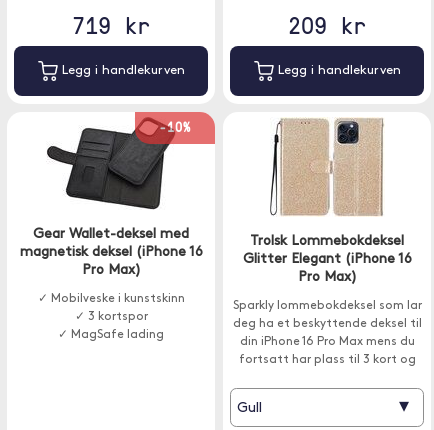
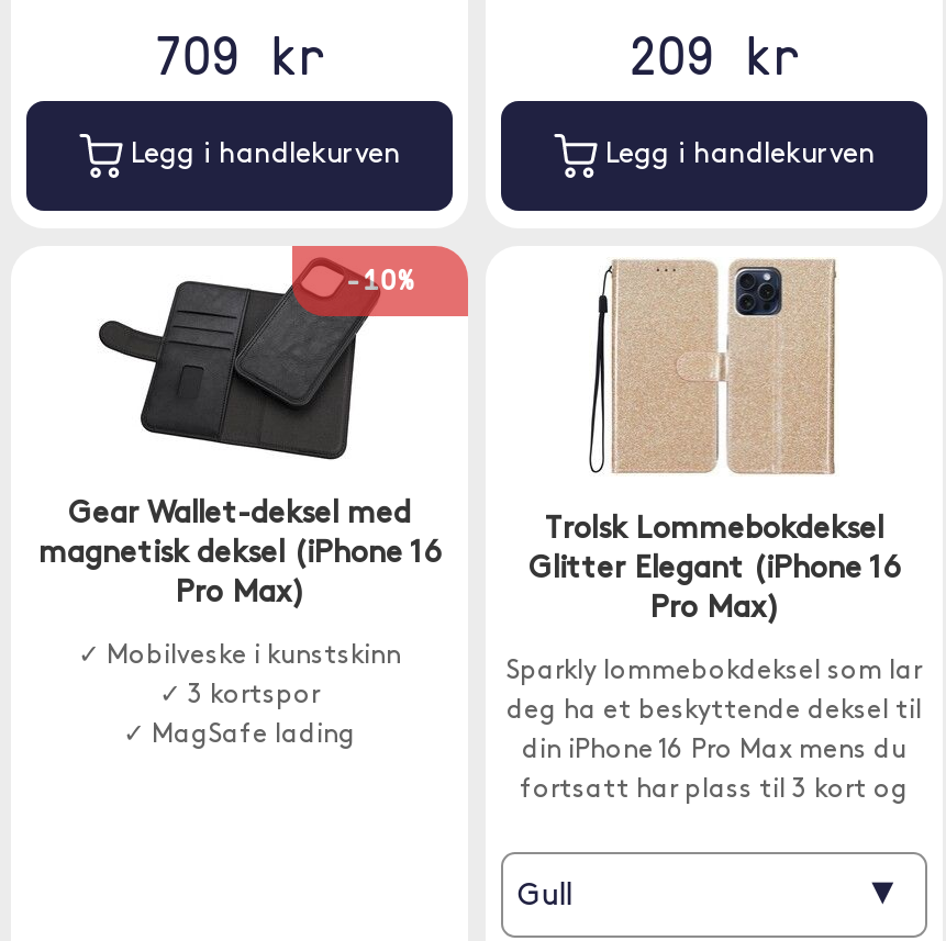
[72,8,150,41] 719 kr -> [154,18,325,90] 709 kr

